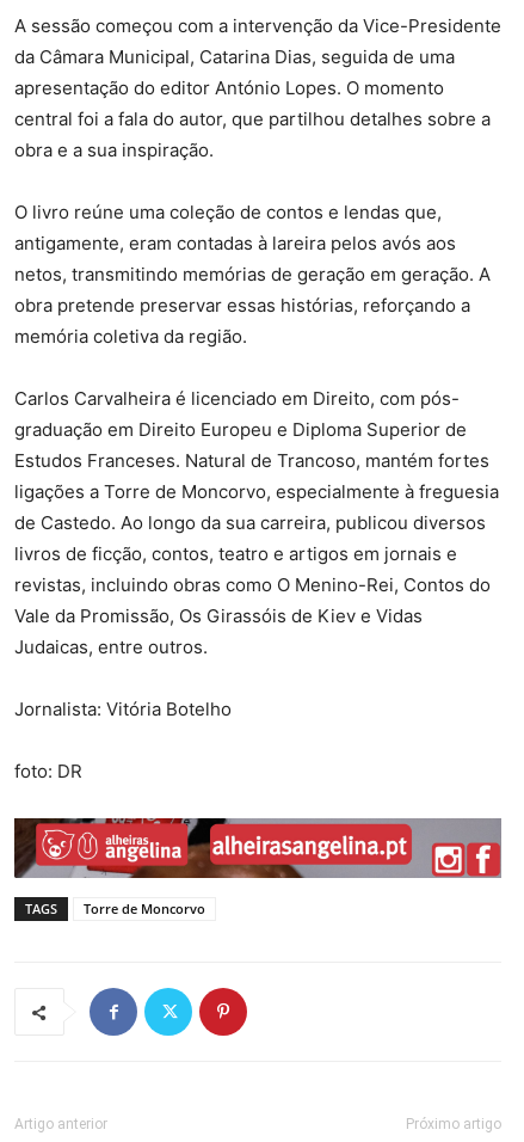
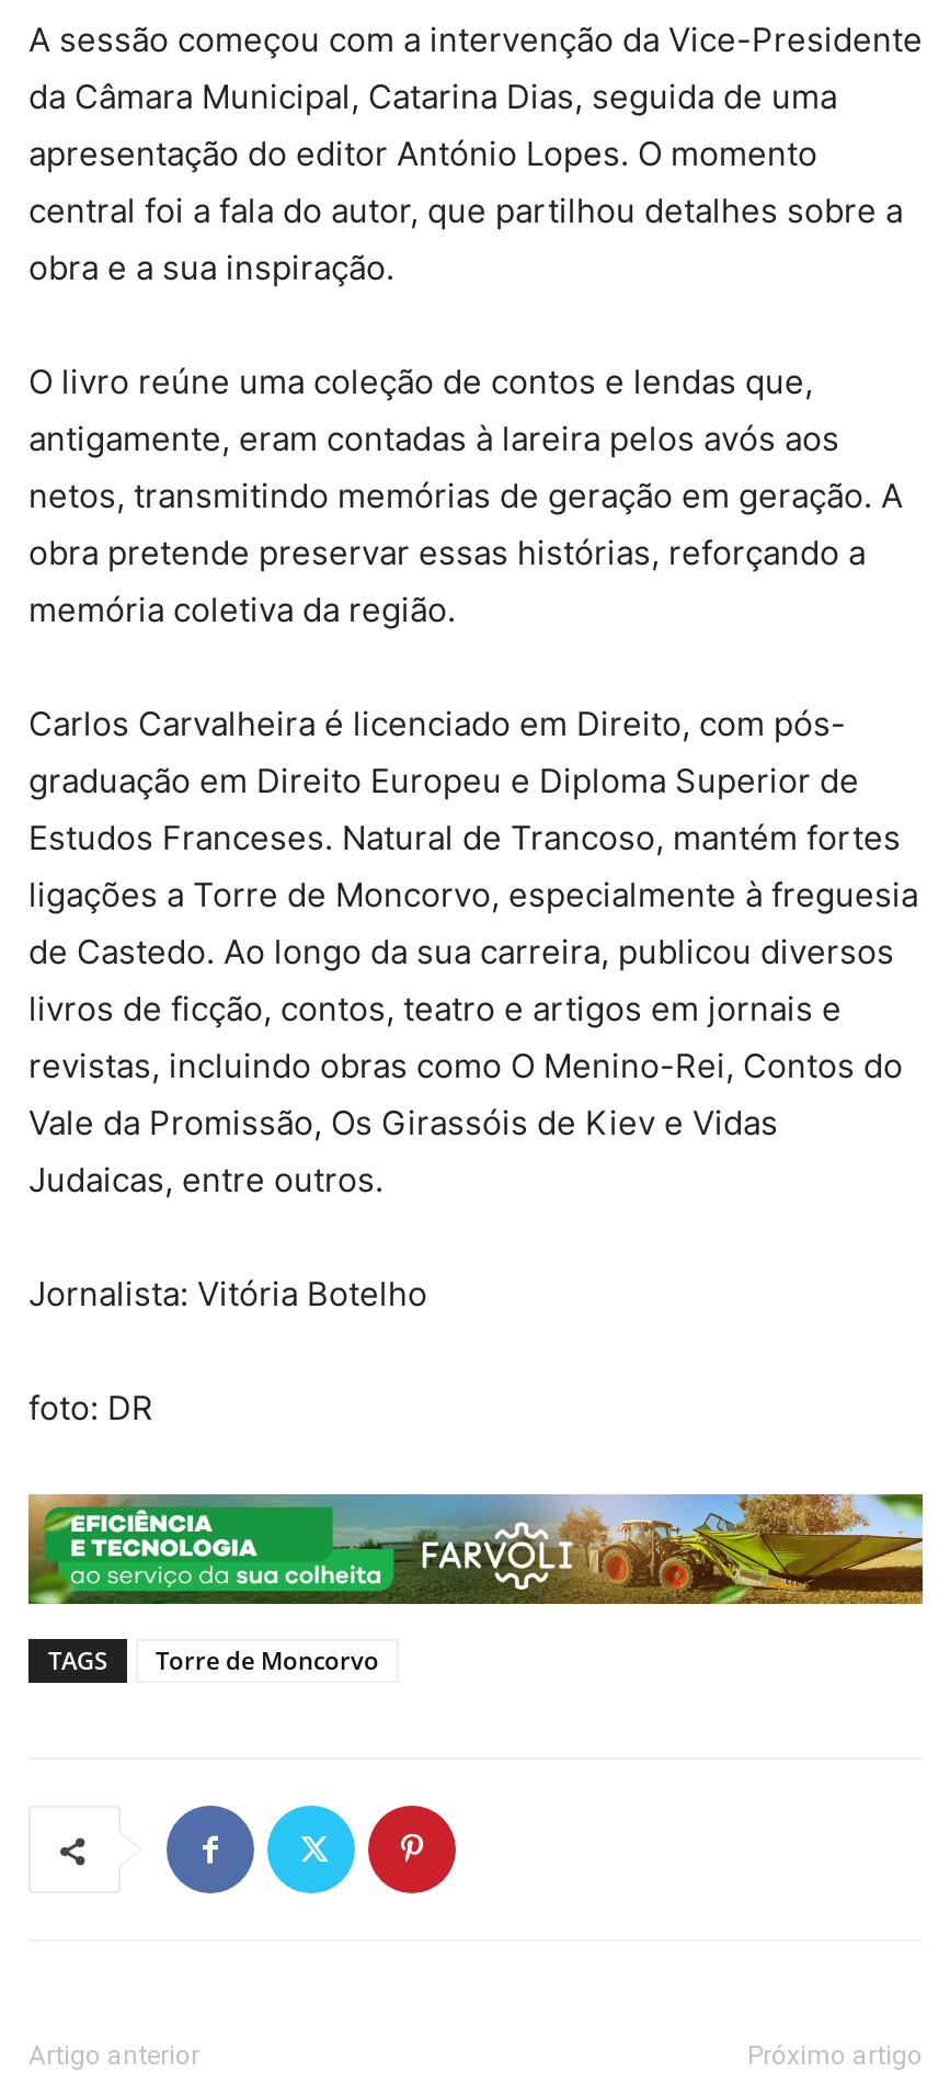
[13,817,503,879] [image] -> [26,1492,925,1606] [image]

